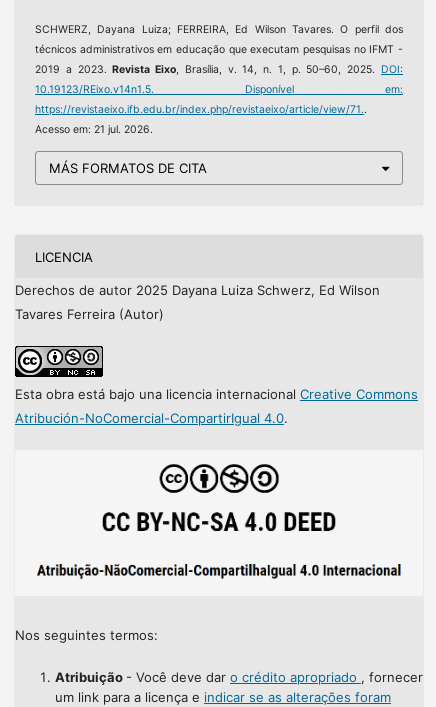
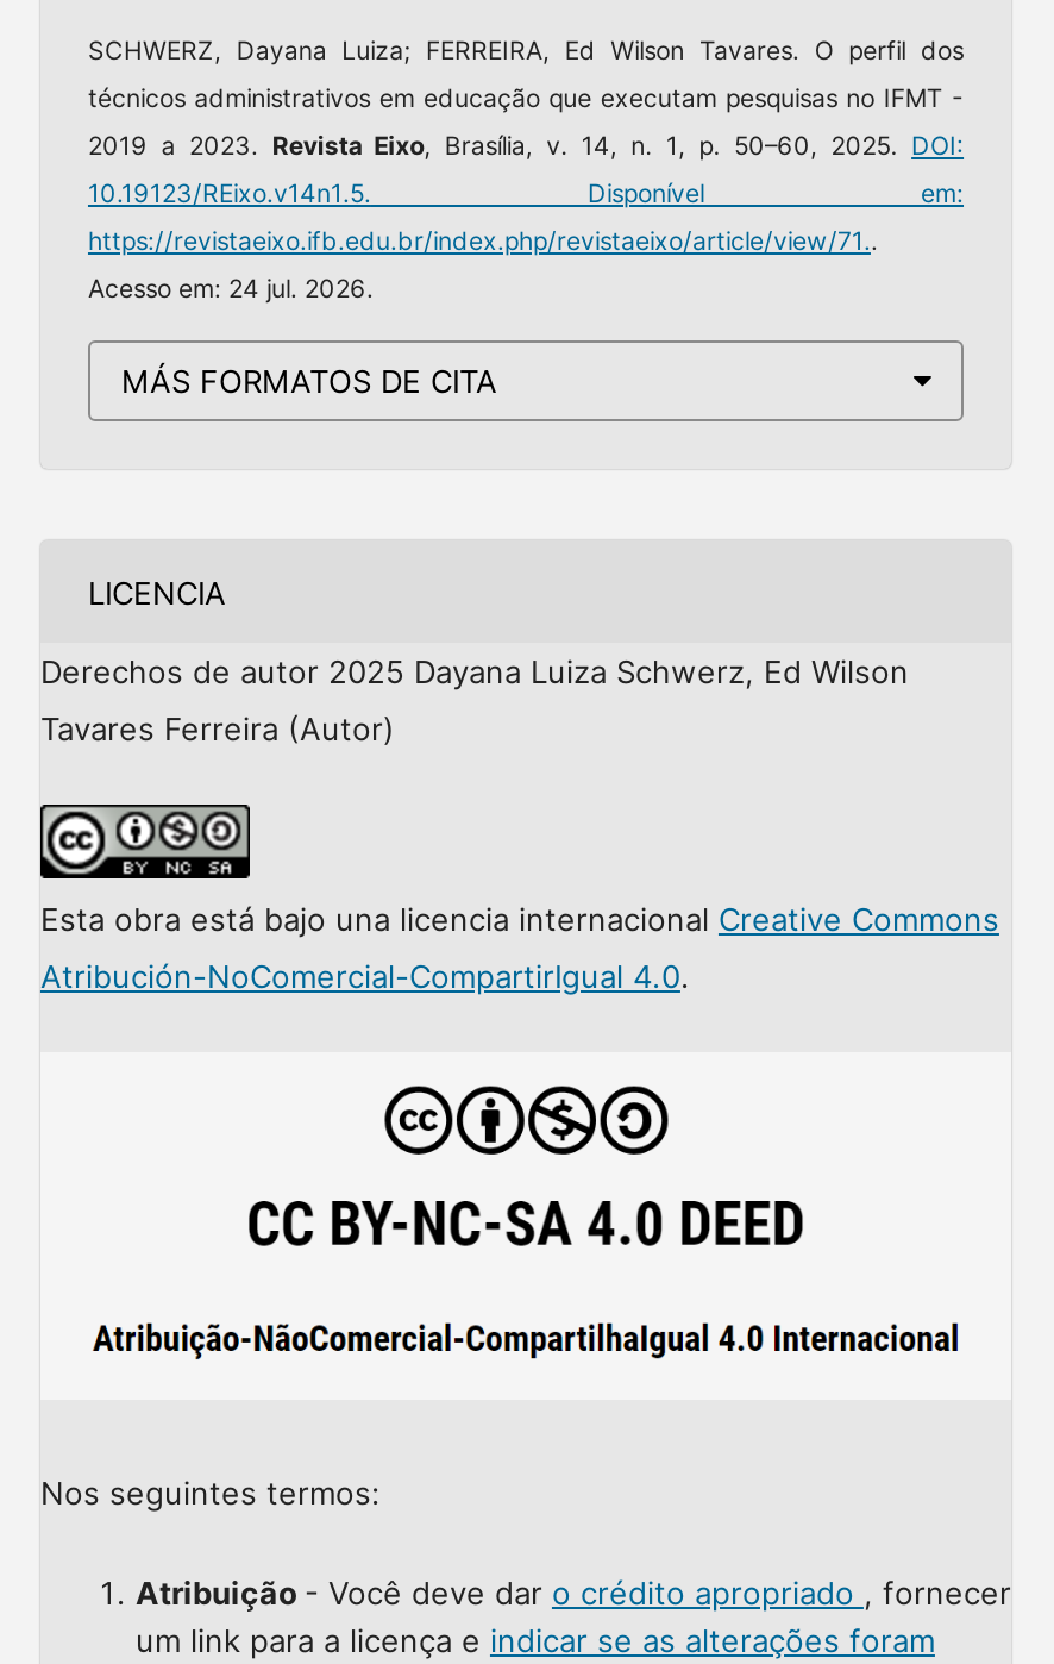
[35,123,153,136] Acesso em: 21 jul. 2026. -> [88,274,374,305] Acesso em: 24 jul. 2026.

